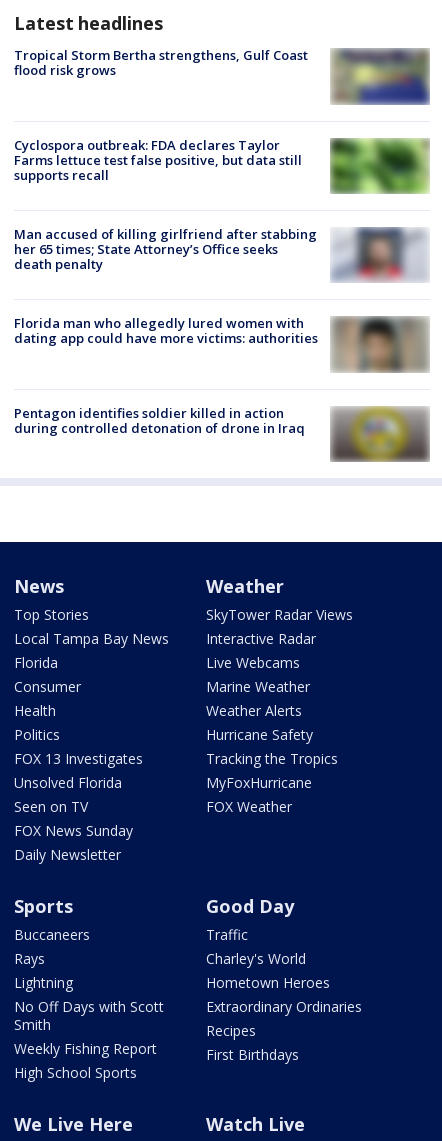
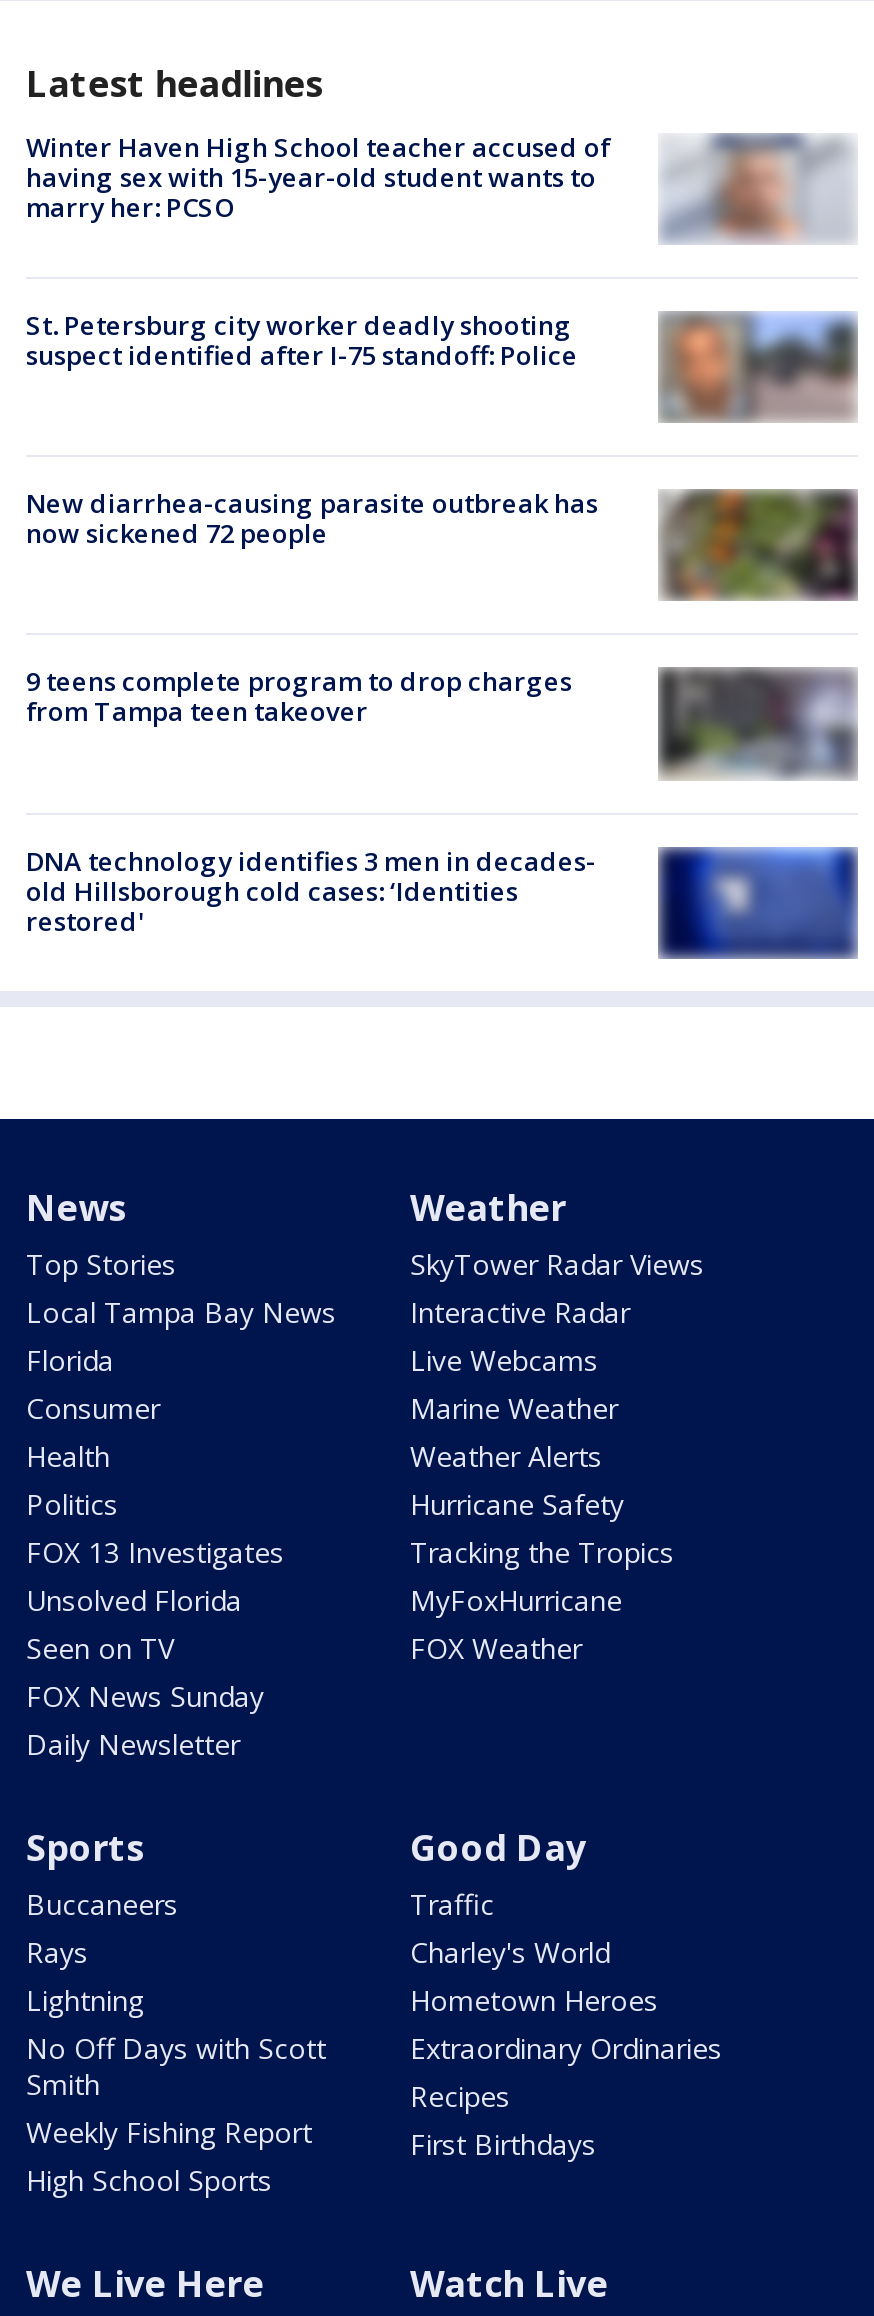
[14,46,430,105] [image] | Tropical Storm Bertha strengthens, Gulf Coast | flood risk grows -> [26,129,856,244] [image] | Winter Haven High School teacher accused of | having sex with 15-year-old student wants to | marry her: PCSO
[14,136,302,184] Cyclospora outbreak: FDA declares Taylor | Farms lettuce test false positive, but data still | supports recall -> [26,307,578,373] St. Petersburg city worker deadly shooting | suspect identified after I-75 standoff: Police
[331,138,430,194] [image] -> [660,312,858,422] [image]
[14,225,429,282] [image] | Man accused of killing girlfriend after stabbing | her 65 times; State Attorney’s Office seeks | death penalty -> [26,486,858,600] [image] | New diarrhea-causing parasite outbreak has | now sickened 72 people
[14,314,318,347] Florida man who allegedly lured women with | dating app could have more victims: authorities -> [26,664,572,730] 9 teens complete program to drop charges | from Tampa teen takeover
[331,317,428,373] [image] -> [658,668,856,780] [image]
[14,404,430,462] [image] | Pentagon identifies soldier killed in action | during controlled detonation of drone in Iraq -> [26,842,858,960] [image] | DNA technology identifies 3 men in decades- | old Hillsborough cold cases: ‘Identities | restored'

